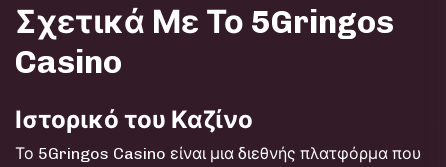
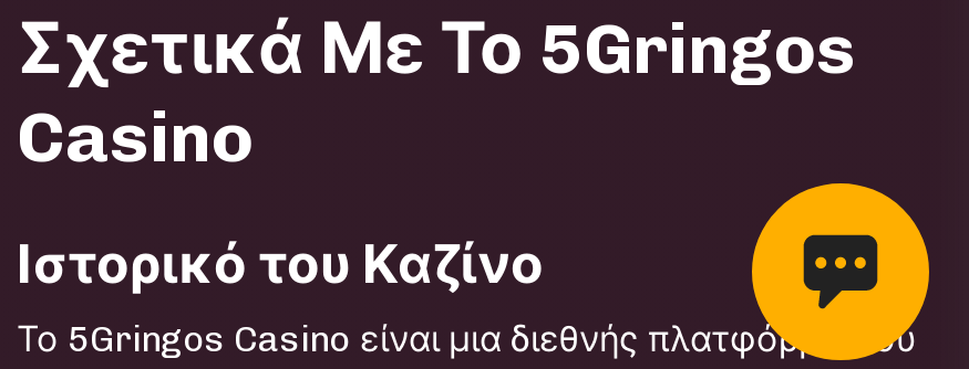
none -> [750,181,931,314] [image]

